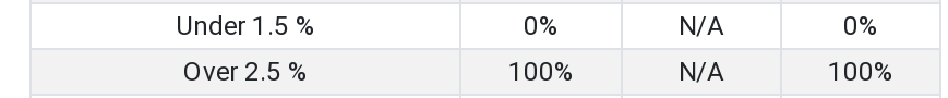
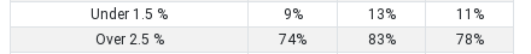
[524,11,878,41] 0% | N/A | 0% -> [283,6,483,23] 9% | 13% | 11%
[508,57,893,87] 100% | N/A | 100% -> [279,31,483,48] 74% | 83% | 78%

